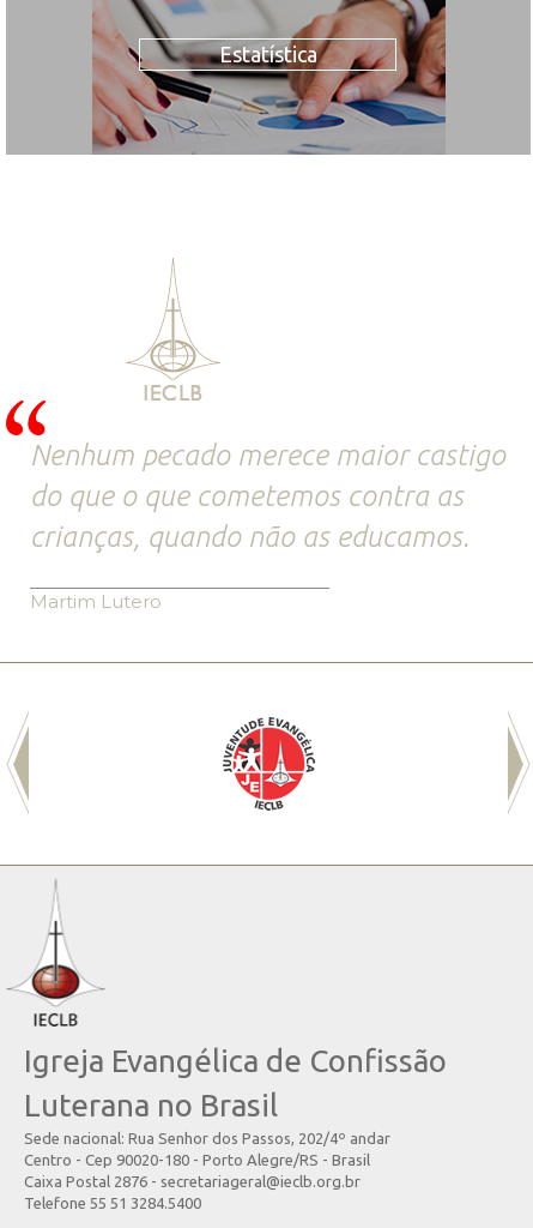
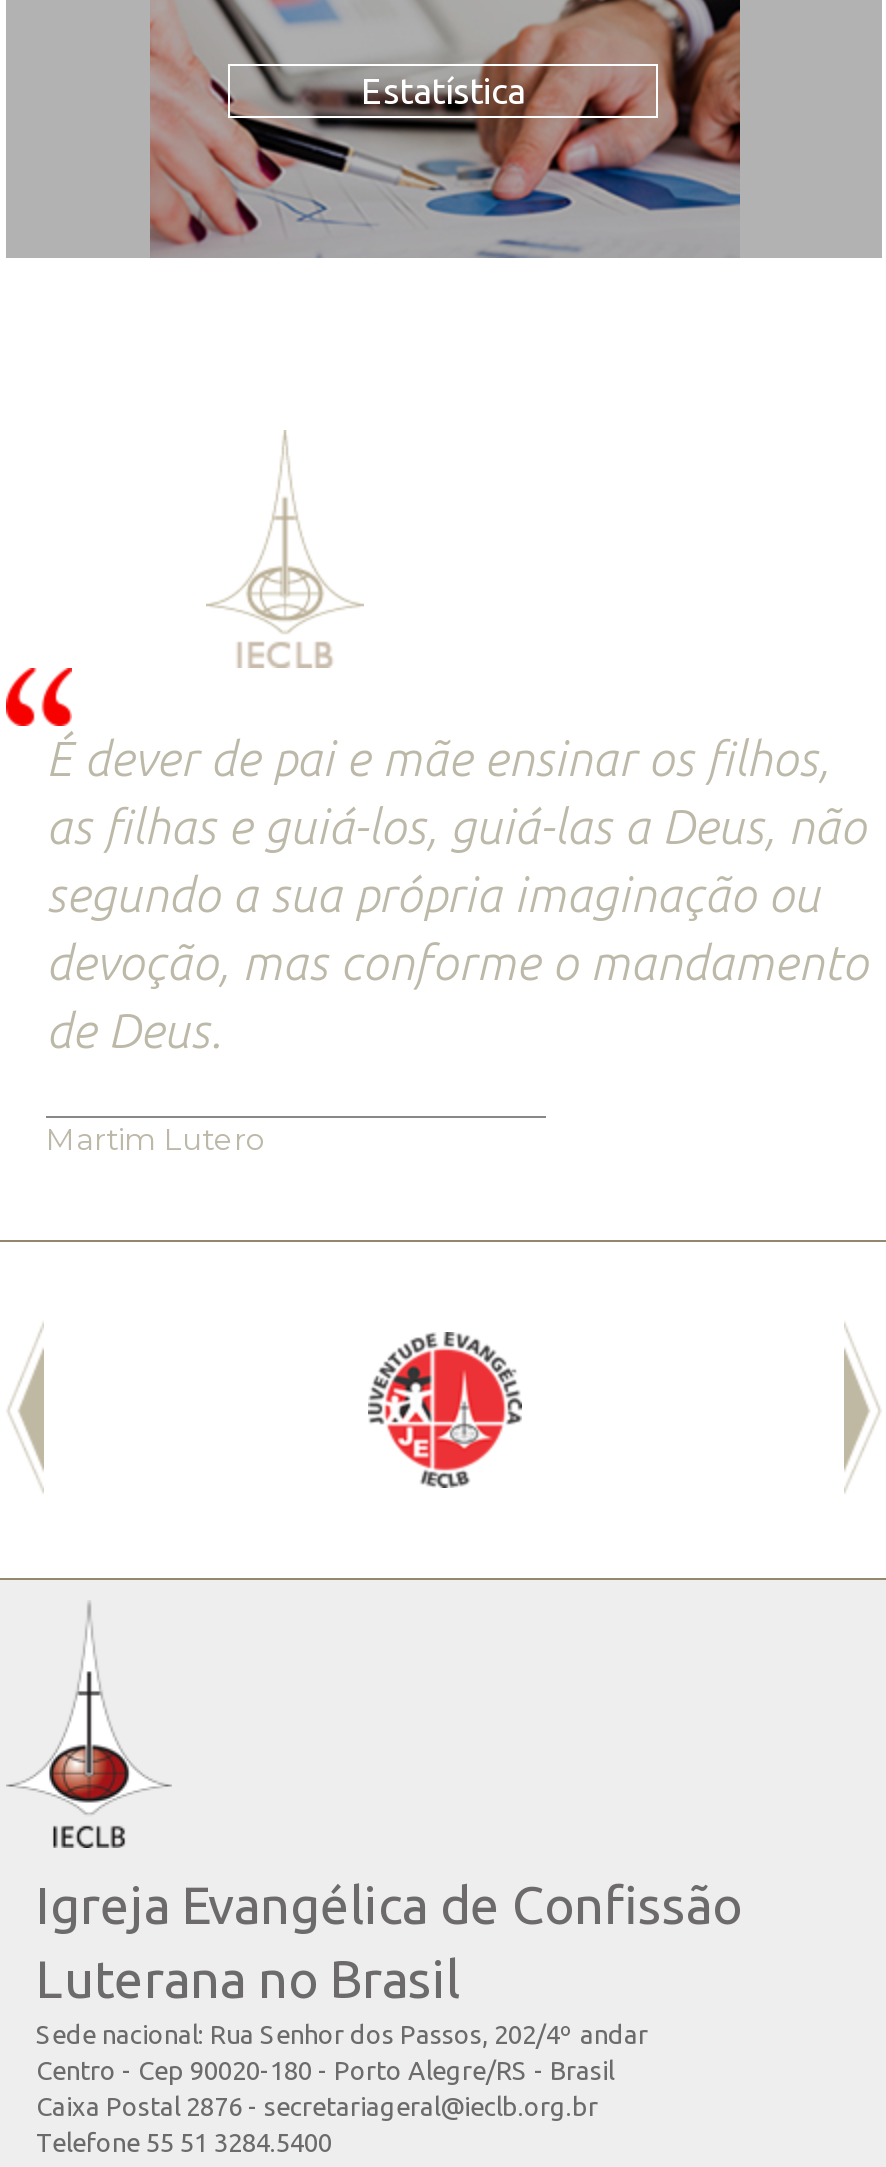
[30,439,505,553] Nenhum pecado merece maior castigo | do que o que cometemos contra as | crianças, quando não as educamos. -> [46,732,868,1058] É dever de pai e mãe ensinar os filhos, | as filhas e guiá-los, guiá-las a Deus, não | segundo a sua própria imaginação ou | devoção, mas conforme o mandamento | de Deus.

